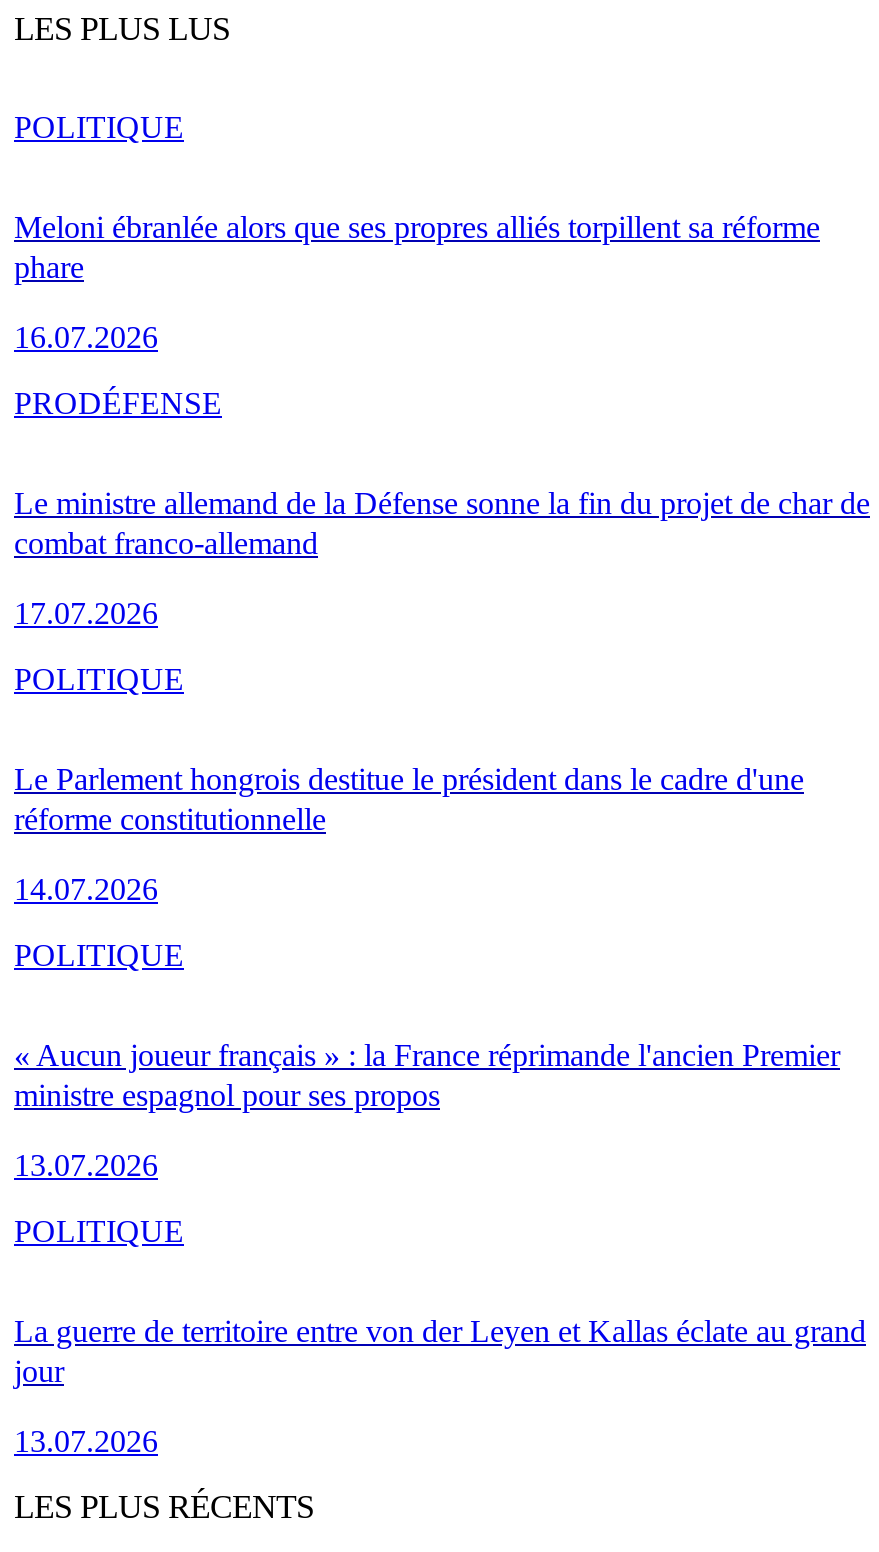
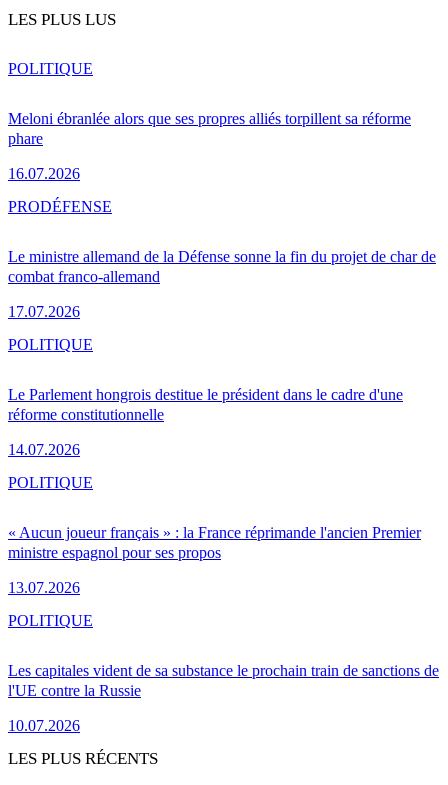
[14,1313,866,1387] La guerre de territoire entre von der Leyen et Kallas éclate au grand | jour -> [8,661,439,698] Les capitales vident de sa substance le prochain train de sanctions de | l'UE contre la Russie
[14,1423,158,1457] 13.07.2026 -> [8,716,80,733] 10.07.2026

